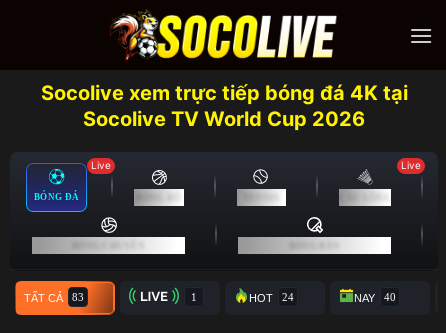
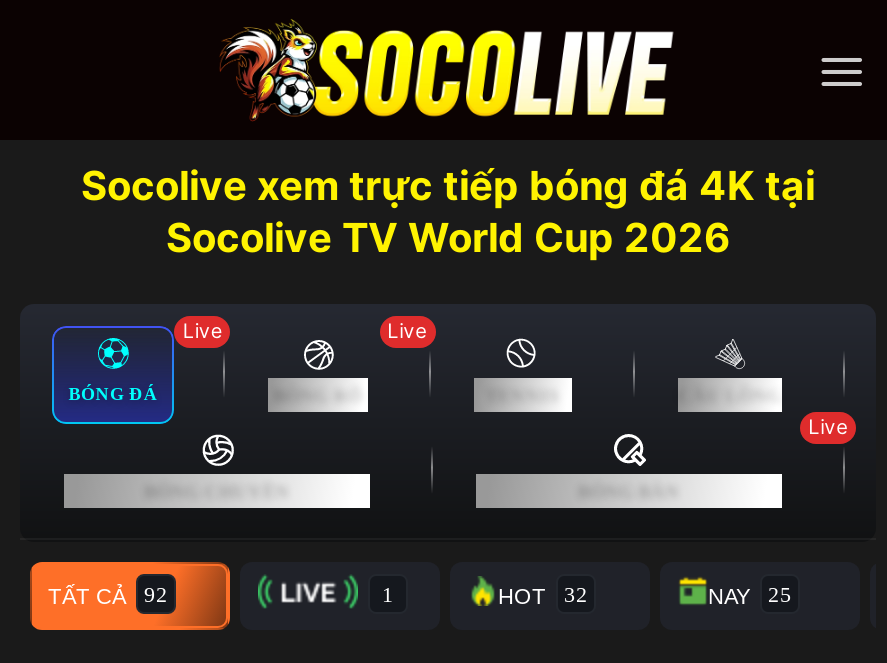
[401,159,421,171] Live -> none
none -> [387,318,427,342] Live
none -> [808,414,848,438] Live

